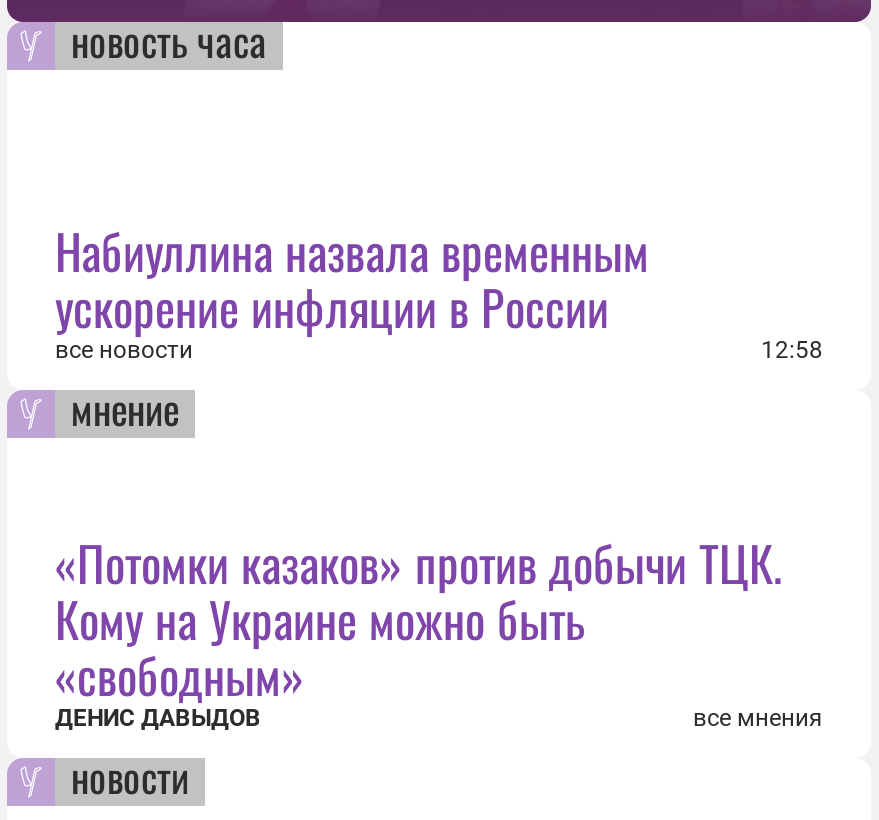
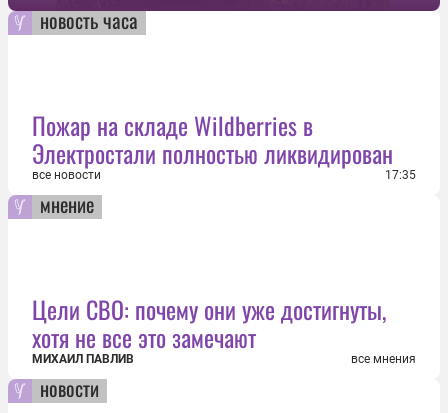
[55,214,649,342] Набиуллина назвала временным | ускорение инфляции в России -> [32,107,393,171] Пожар на складе Wildberries в | Электростали полностью ликвидирован
[761,336,823,364] 12:58 -> [385,168,416,182] 17:35
[55,526,783,732] «Потомки казаков» против добычи ТЦК. | Кому на Украине можно быть | «свободным» | ДЕНИС ДАВЫДОВ -> [32,291,386,366] Цели СВО: почему они уже достигнуты, | хотя не все это замечают | МИХАИЛ ПАВЛИВ

